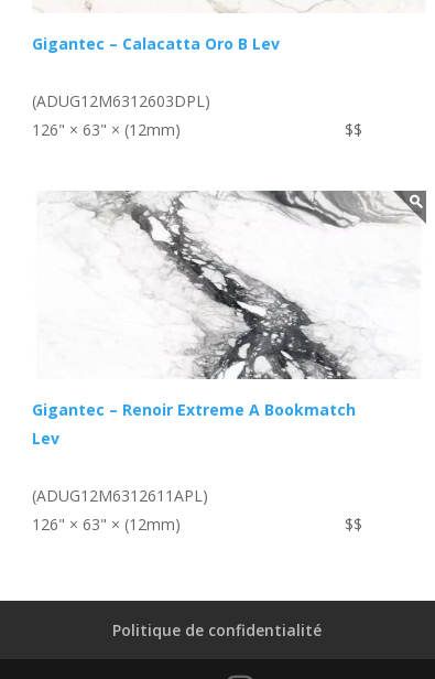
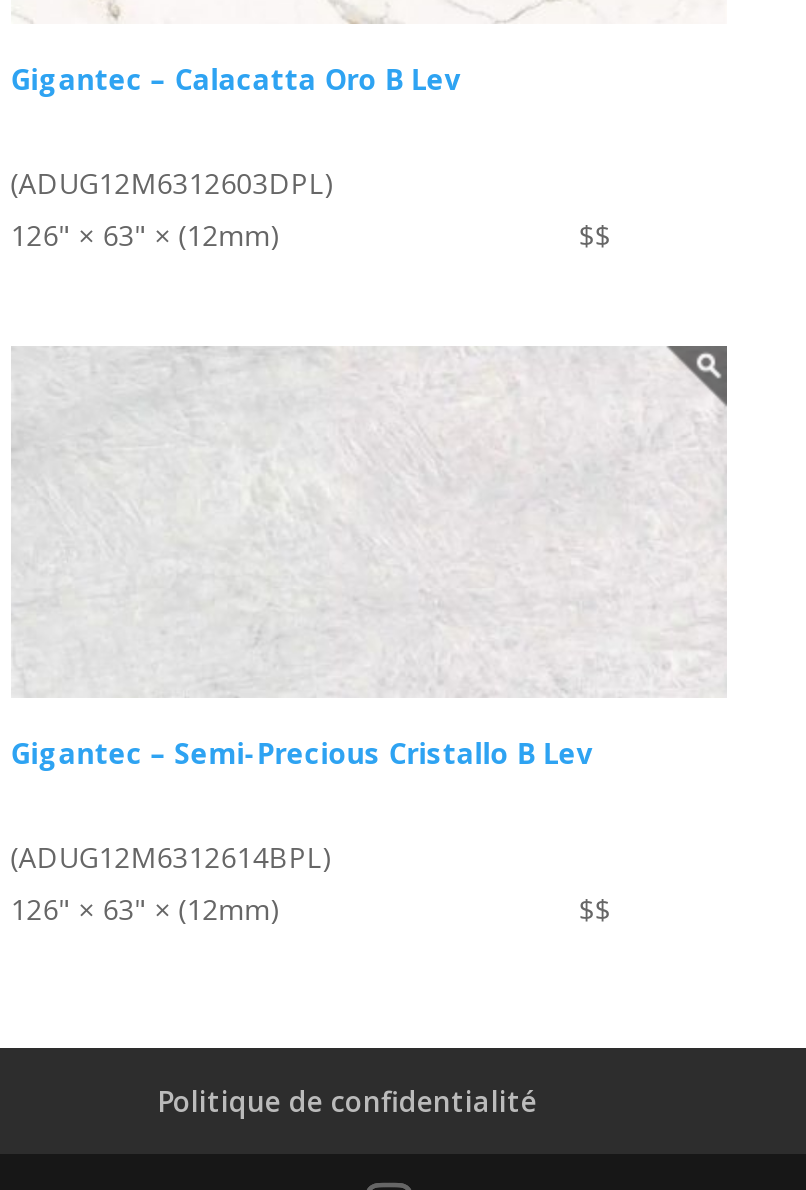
[34,190,402,384] [image] -> none
[32,399,355,449] Gigantec – Renoir Extreme A Bookmatch | Lev -> [11,734,593,772] Gigantec – Semi-Precious Cristallo B Lev
[32,485,208,506] (ADUG12M6312611APL) -> [11,838,333,876] (ADUG12M6312614BPL)

